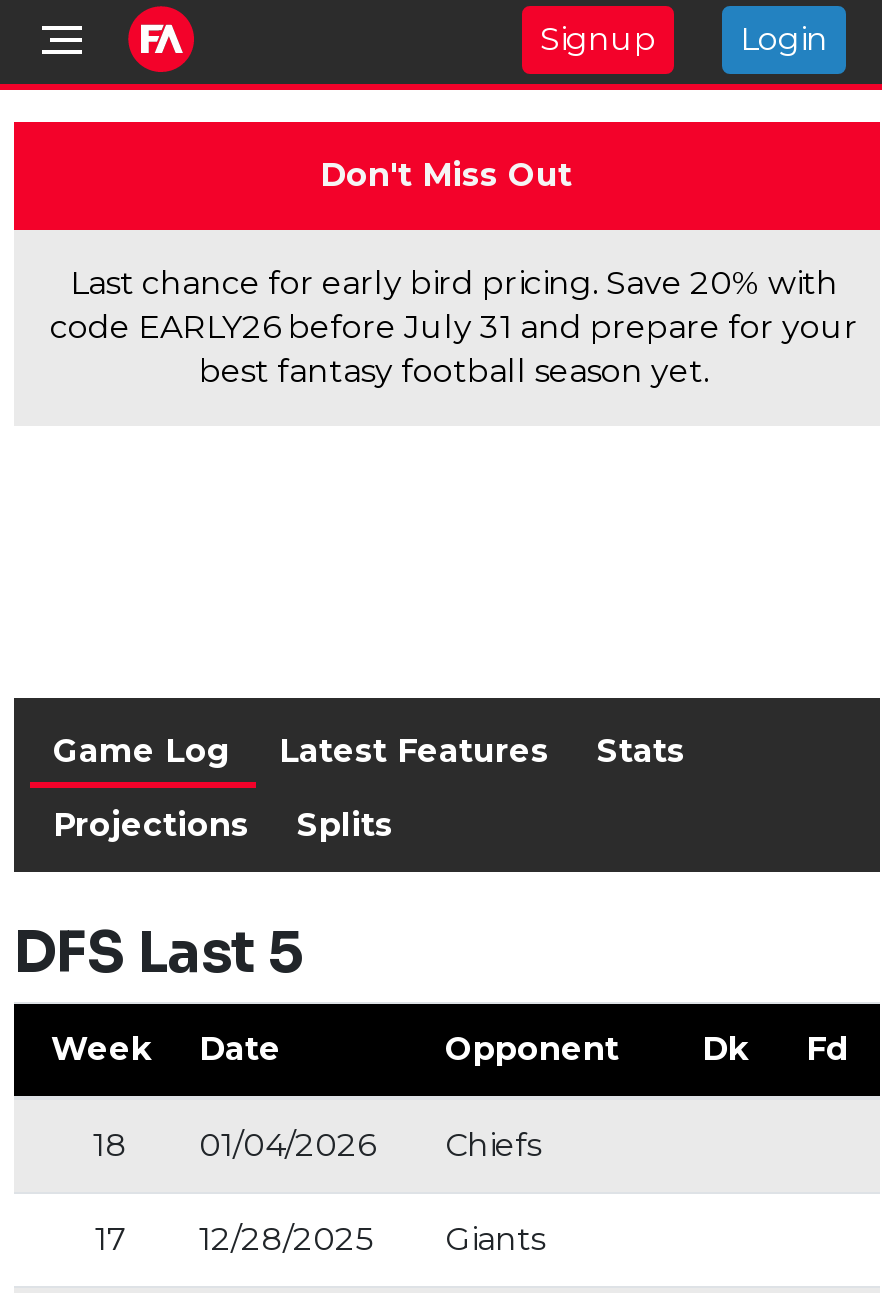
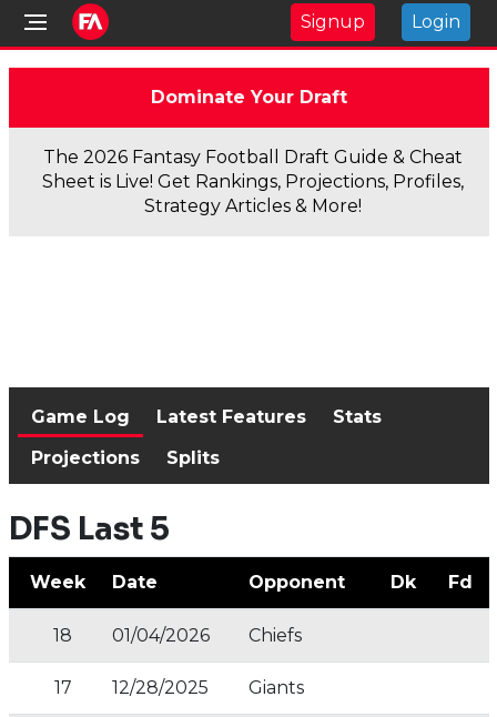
[320,156,572,194] Don't Miss Out -> [150,87,347,108] Dominate Your Draft
[50,264,858,390] Last chance for early bird pricing. Save 20% with | code EARLY26 before July 31 and prepare for your | best fantasy football season yet. -> [42,147,464,216] The 2026 Fantasy Football Draft Guide & Cheat | Sheet is Live! Get Rankings, Projections, Profiles, | Strategy Articles & More!

